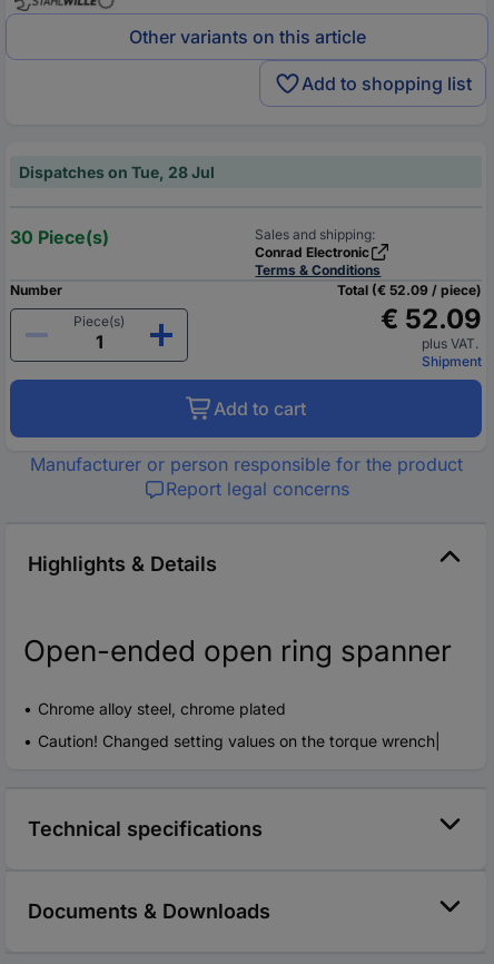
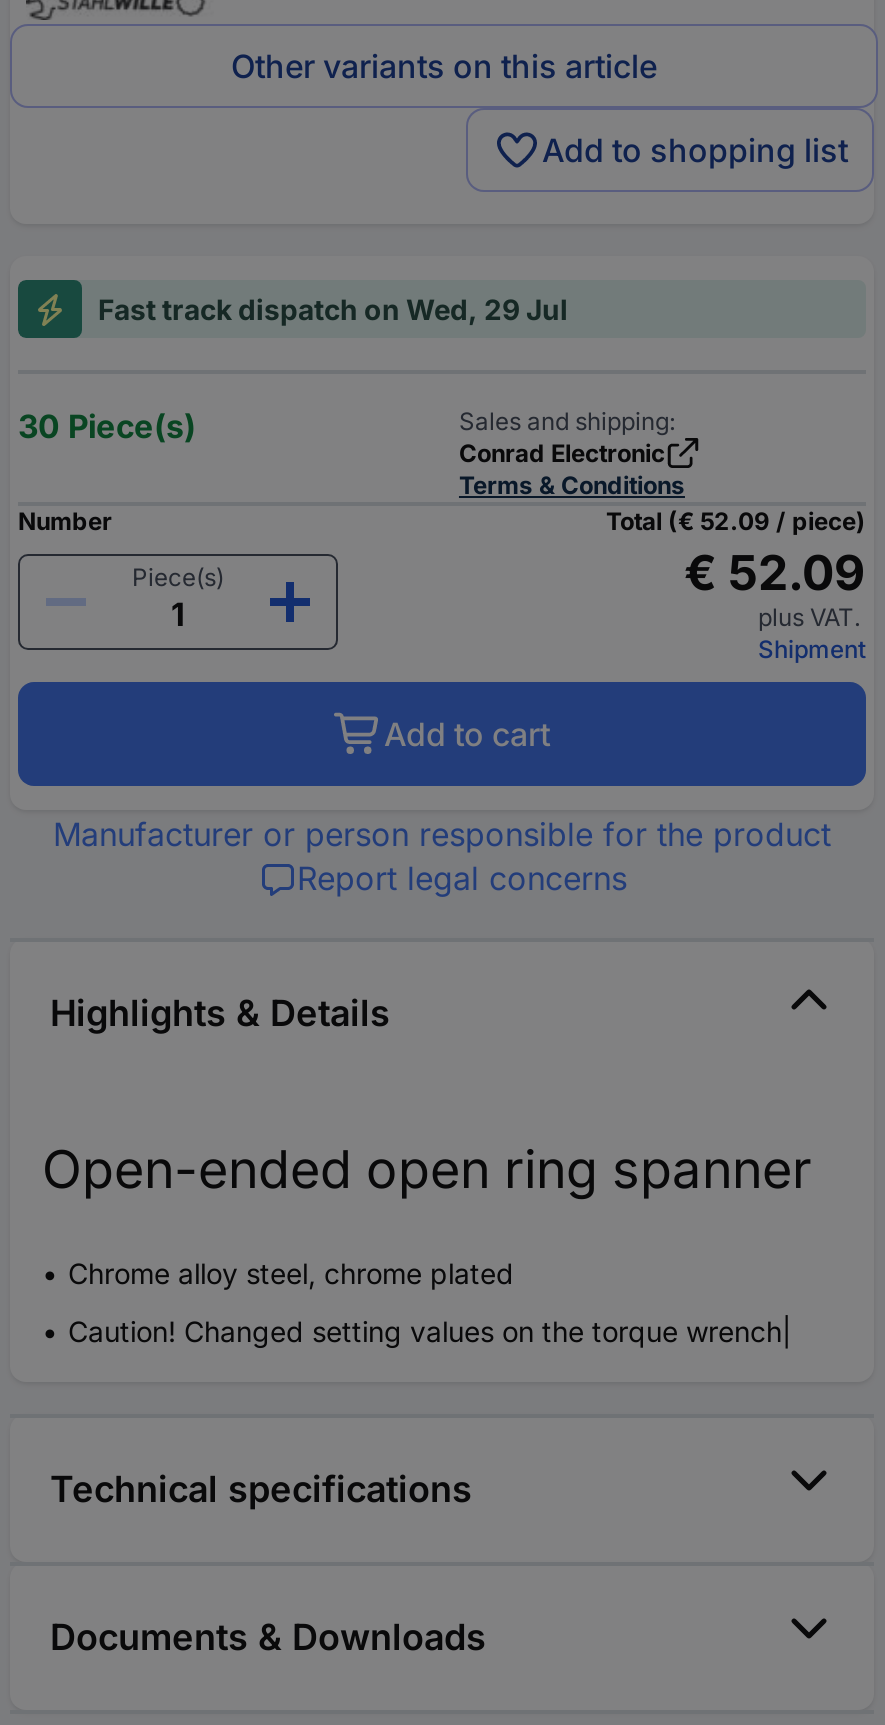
[19,163,215,182] Dispatches on Tue, 28 Jul -> [98,292,568,326] Fast track dispatch on Wed, 29 Jul

